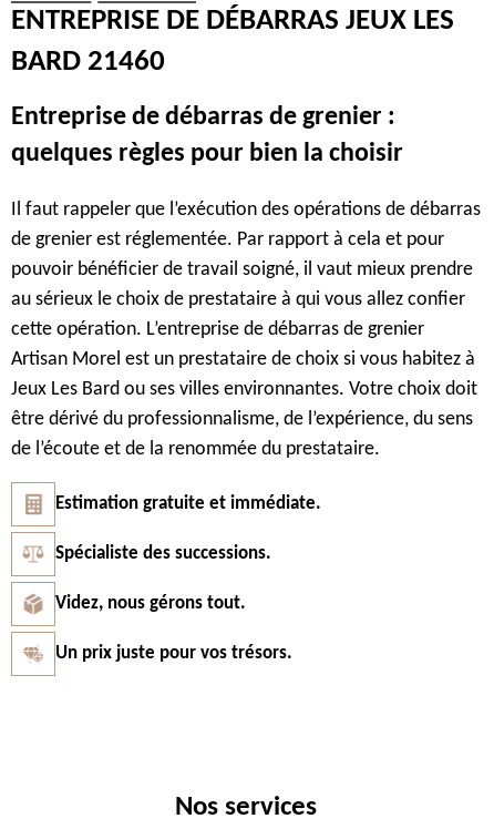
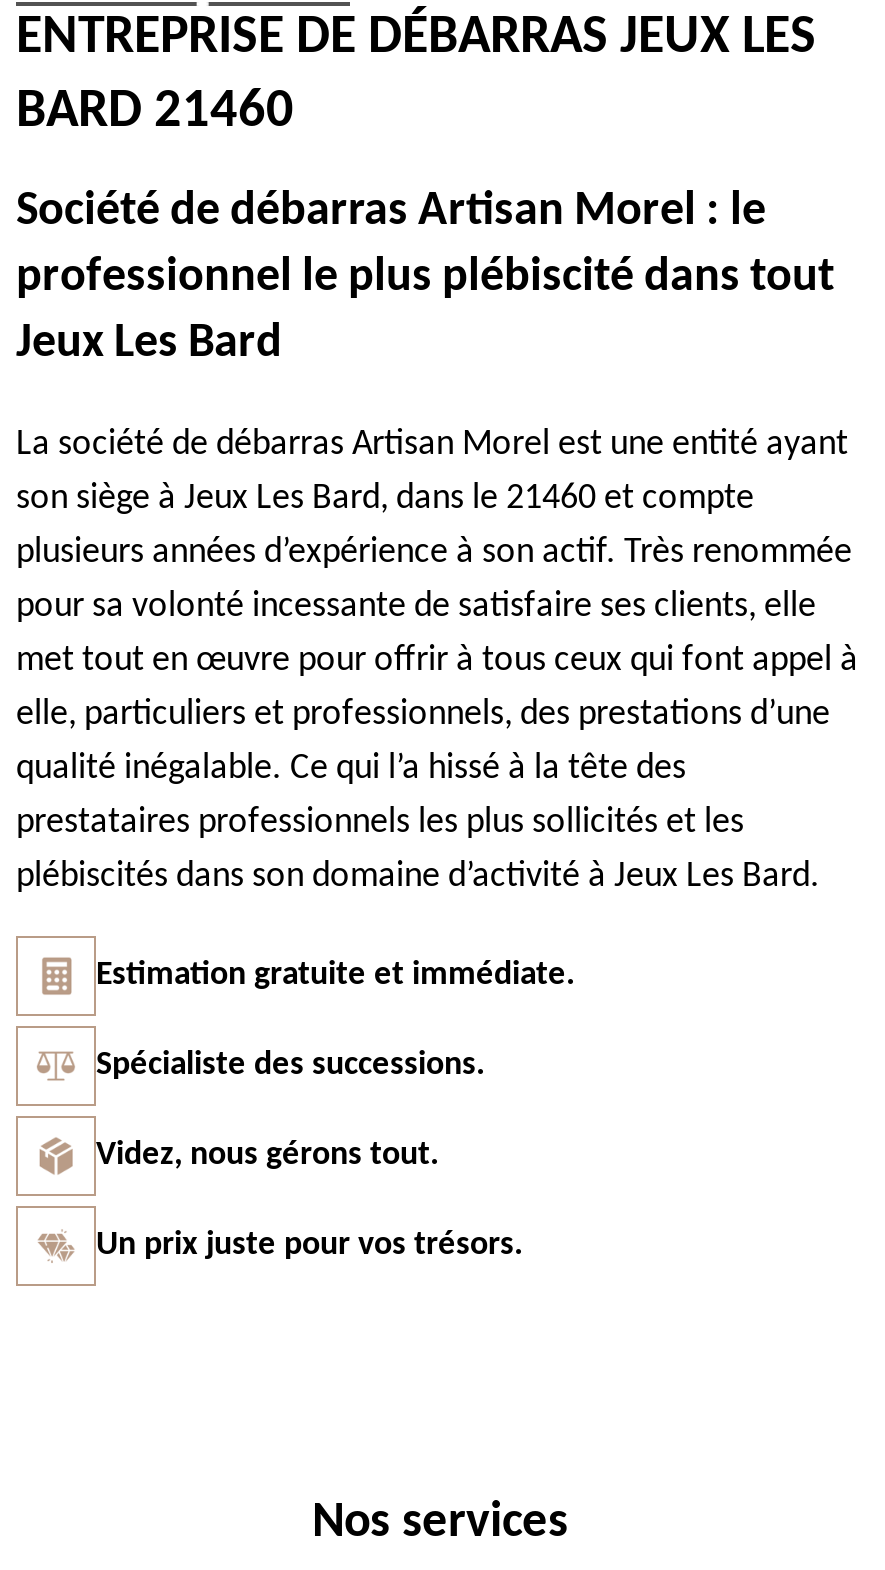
[11,104,403,167] Entreprise de débarras de grenier : | quelques règles pour bien la choisir -> [16,188,834,368] Société de débarras Artisan Morel : le | professionnel le plus plébiscité dans tout | Jeux Les Bard
[11,199,481,460] Il faut rappeler que l’exécution des opérations de débarras | de grenier est réglementée. Par rapport à cela et pour | pouvoir bénéficier de travail soigné, il vaut mieux prendre | au sérieux le choix de prestataire à qui vous allez confier | cette opération. L’entreprise de débarras de grenier | Artisan Morel est un prestataire de choix si vous habitez à | Jeux Les Bard ou ses villes environnantes. Votre choix doit | être dérivé du professionnalisme, de l’expérience, du sens | de l’écoute et de la renommée du prestataire. -> [16,426,858,896] La société de débarras Artisan Morel est une entité ayant | son siège à Jeux Les Bard, dans le 21460 et compte | plusieurs années d’expérience à son actif. Très renommée | pour sa volonté incessante de satisfaire ses clients, elle | met tout en œuvre pour offrir à tous ceux qui font appel à | elle, particuliers et professionnels, des prestations d’une | qualité inégalable. Ce qui l’a hissé à la tête des | prestataires professionnels les plus sollicités et les | plébiscités dans son domaine d’activité à Jeux Les Bard.

